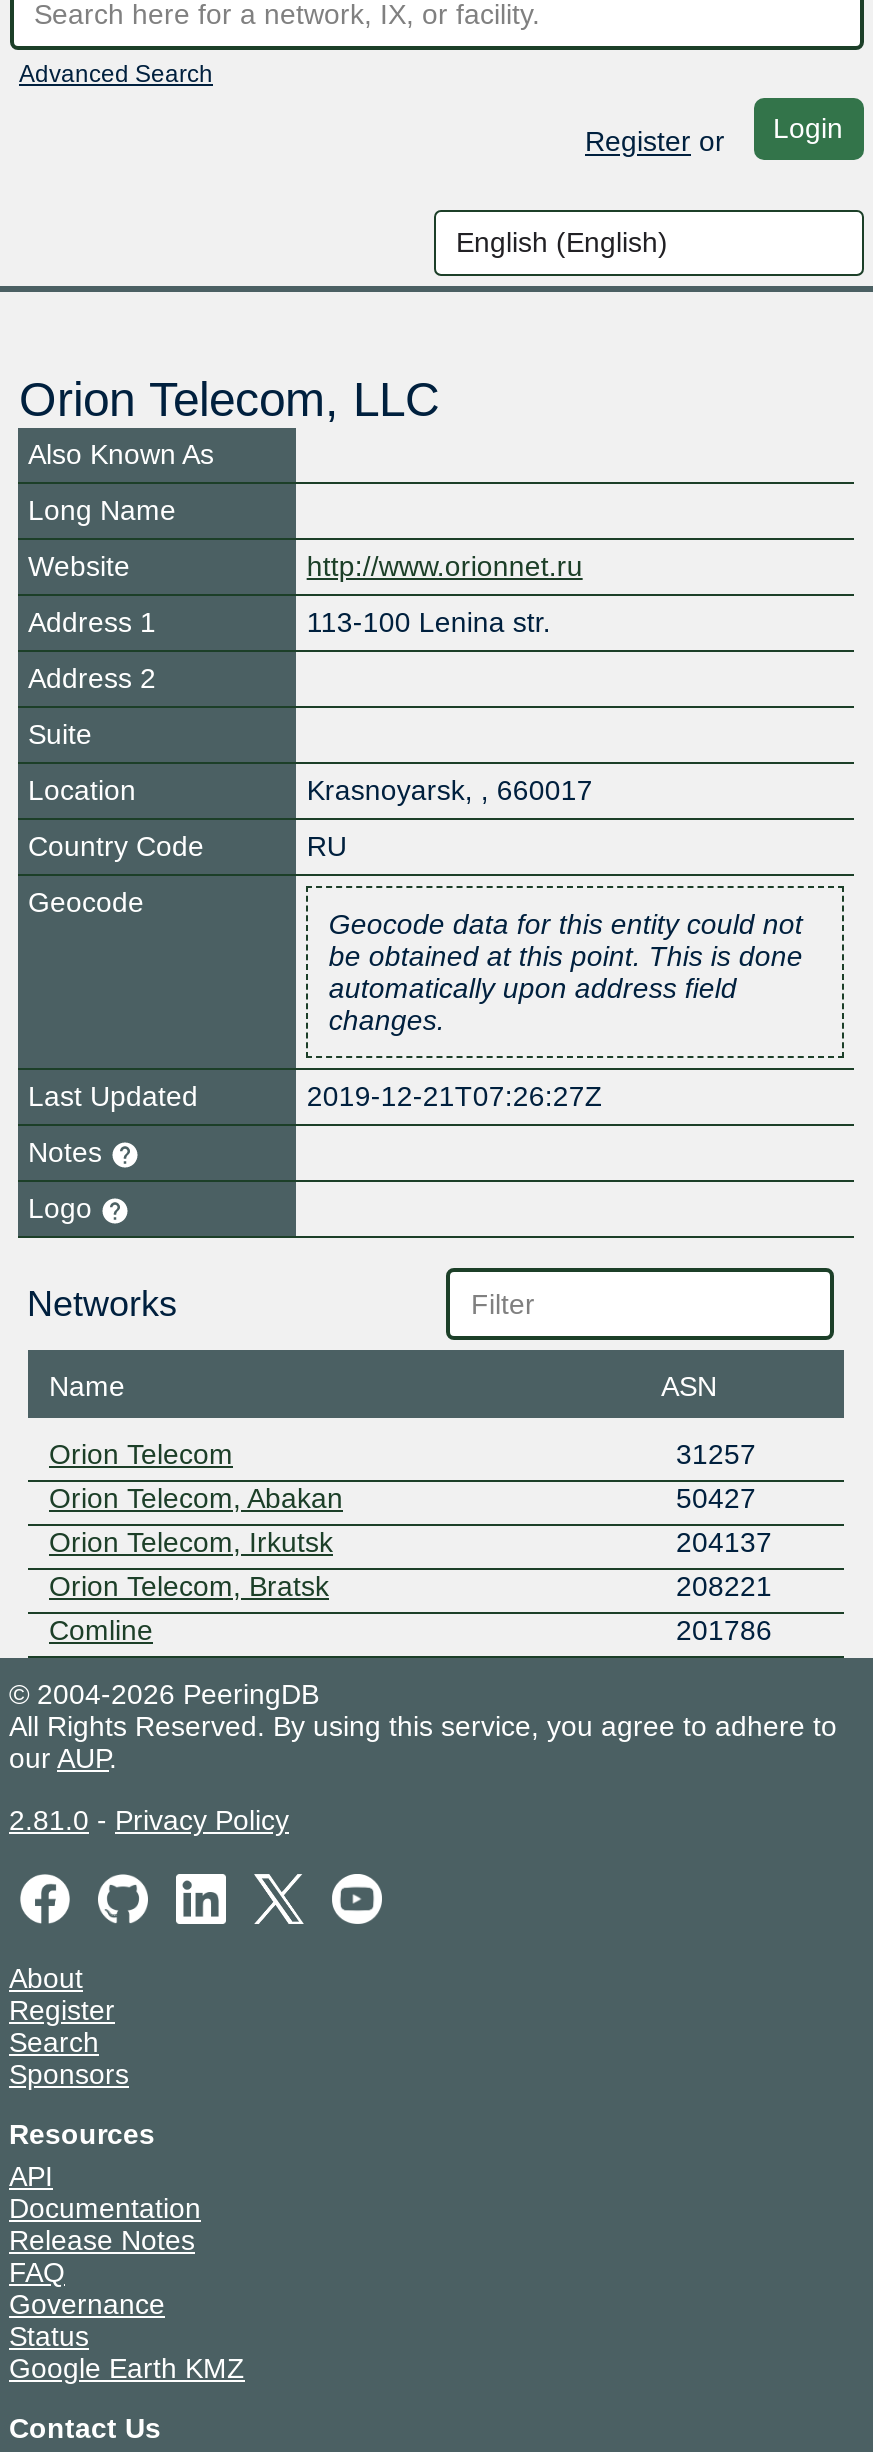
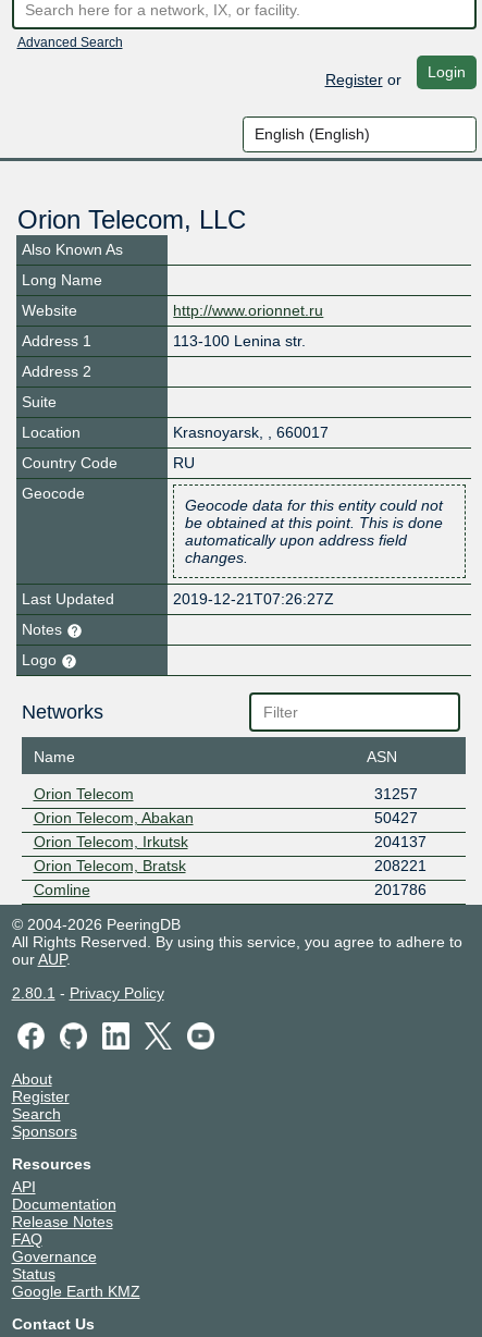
[9,1804,289,1836] 2.81.0 - Privacy Policy -> [11,984,164,1001] 2.80.1 - Privacy Policy

